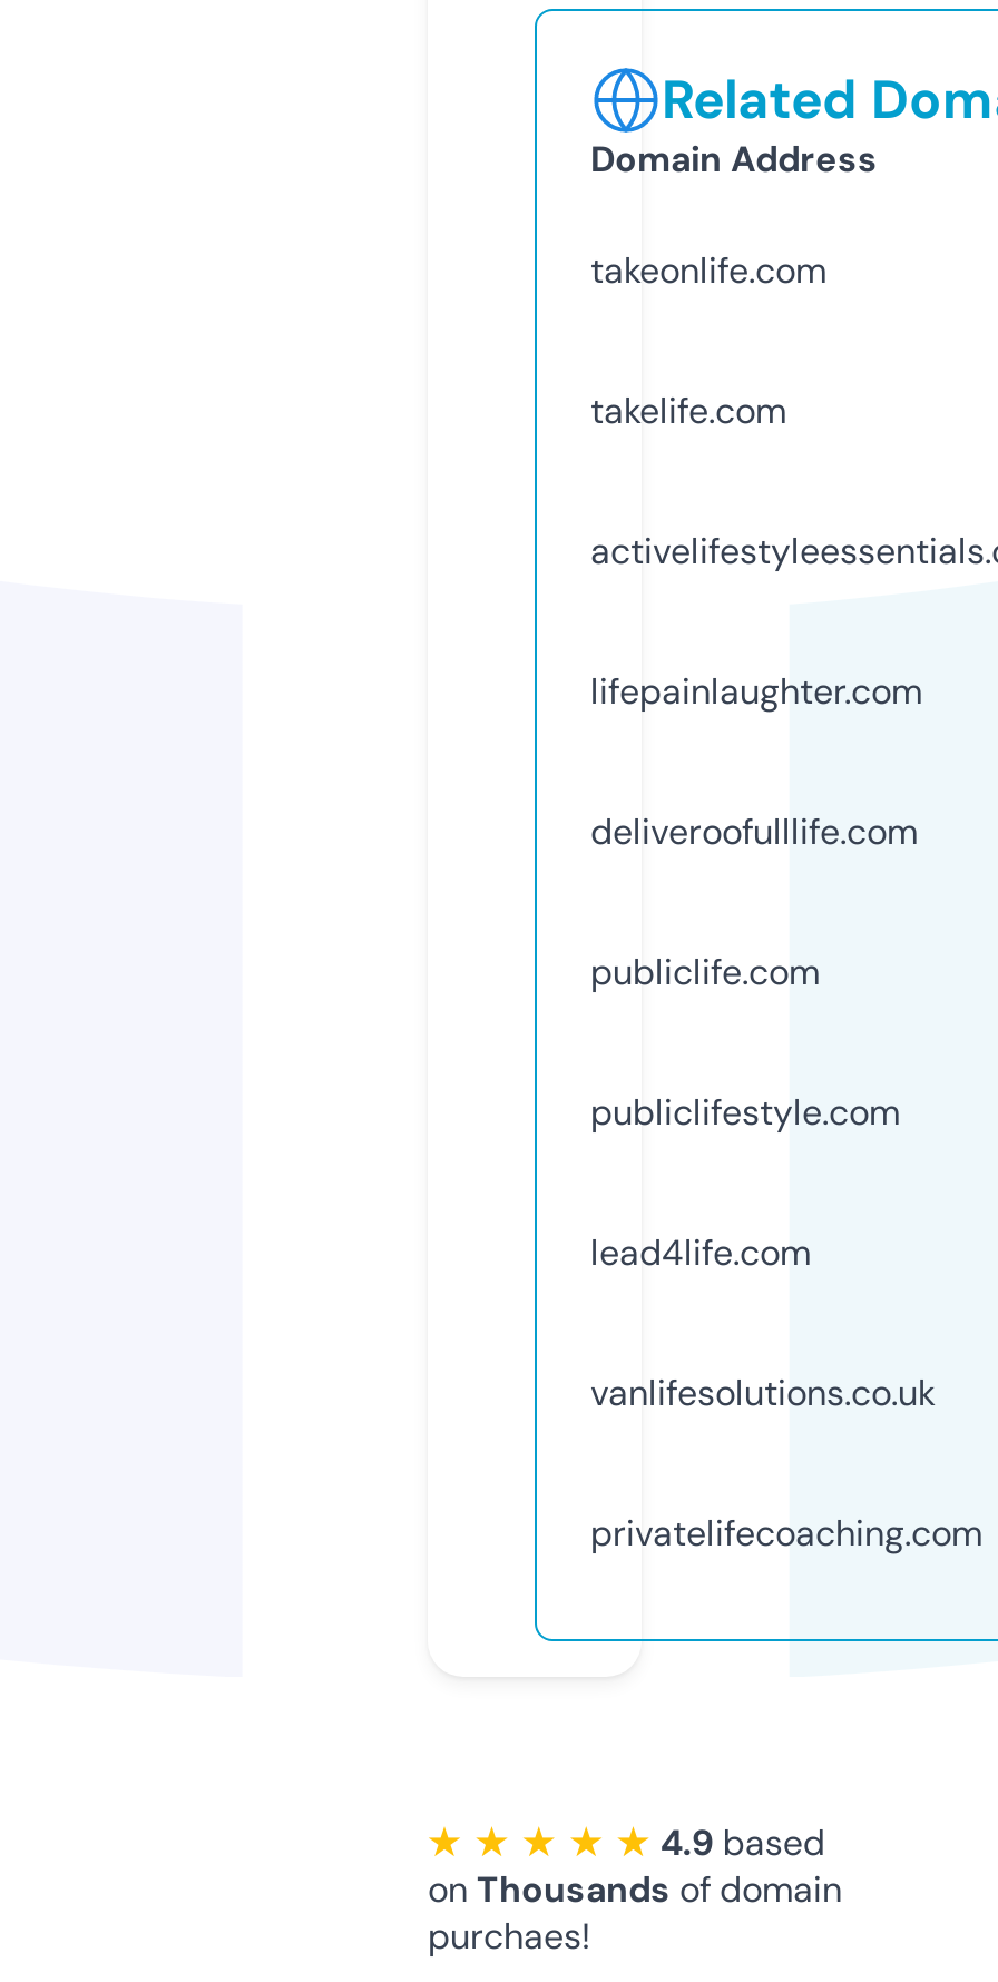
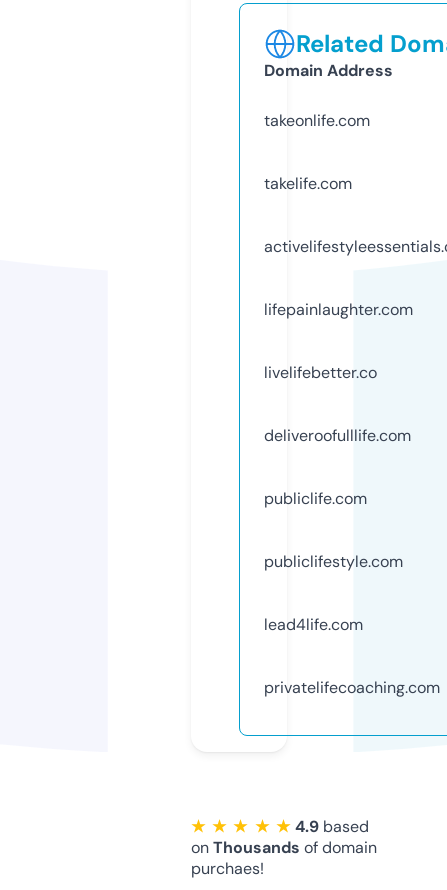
none -> [264,362,377,383] livelifebetter.co
moved [590,808,918,1276] -> [264,425,411,635]: deliveroofulllife.com | publiclife.com | publiclifestyle.com | lead4life.com
[590,1369,936,1416] vanlifesolutions.co.uk -> none

